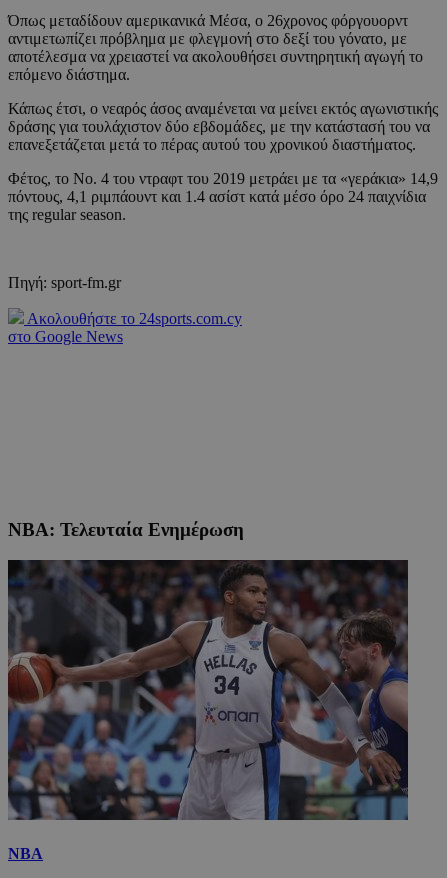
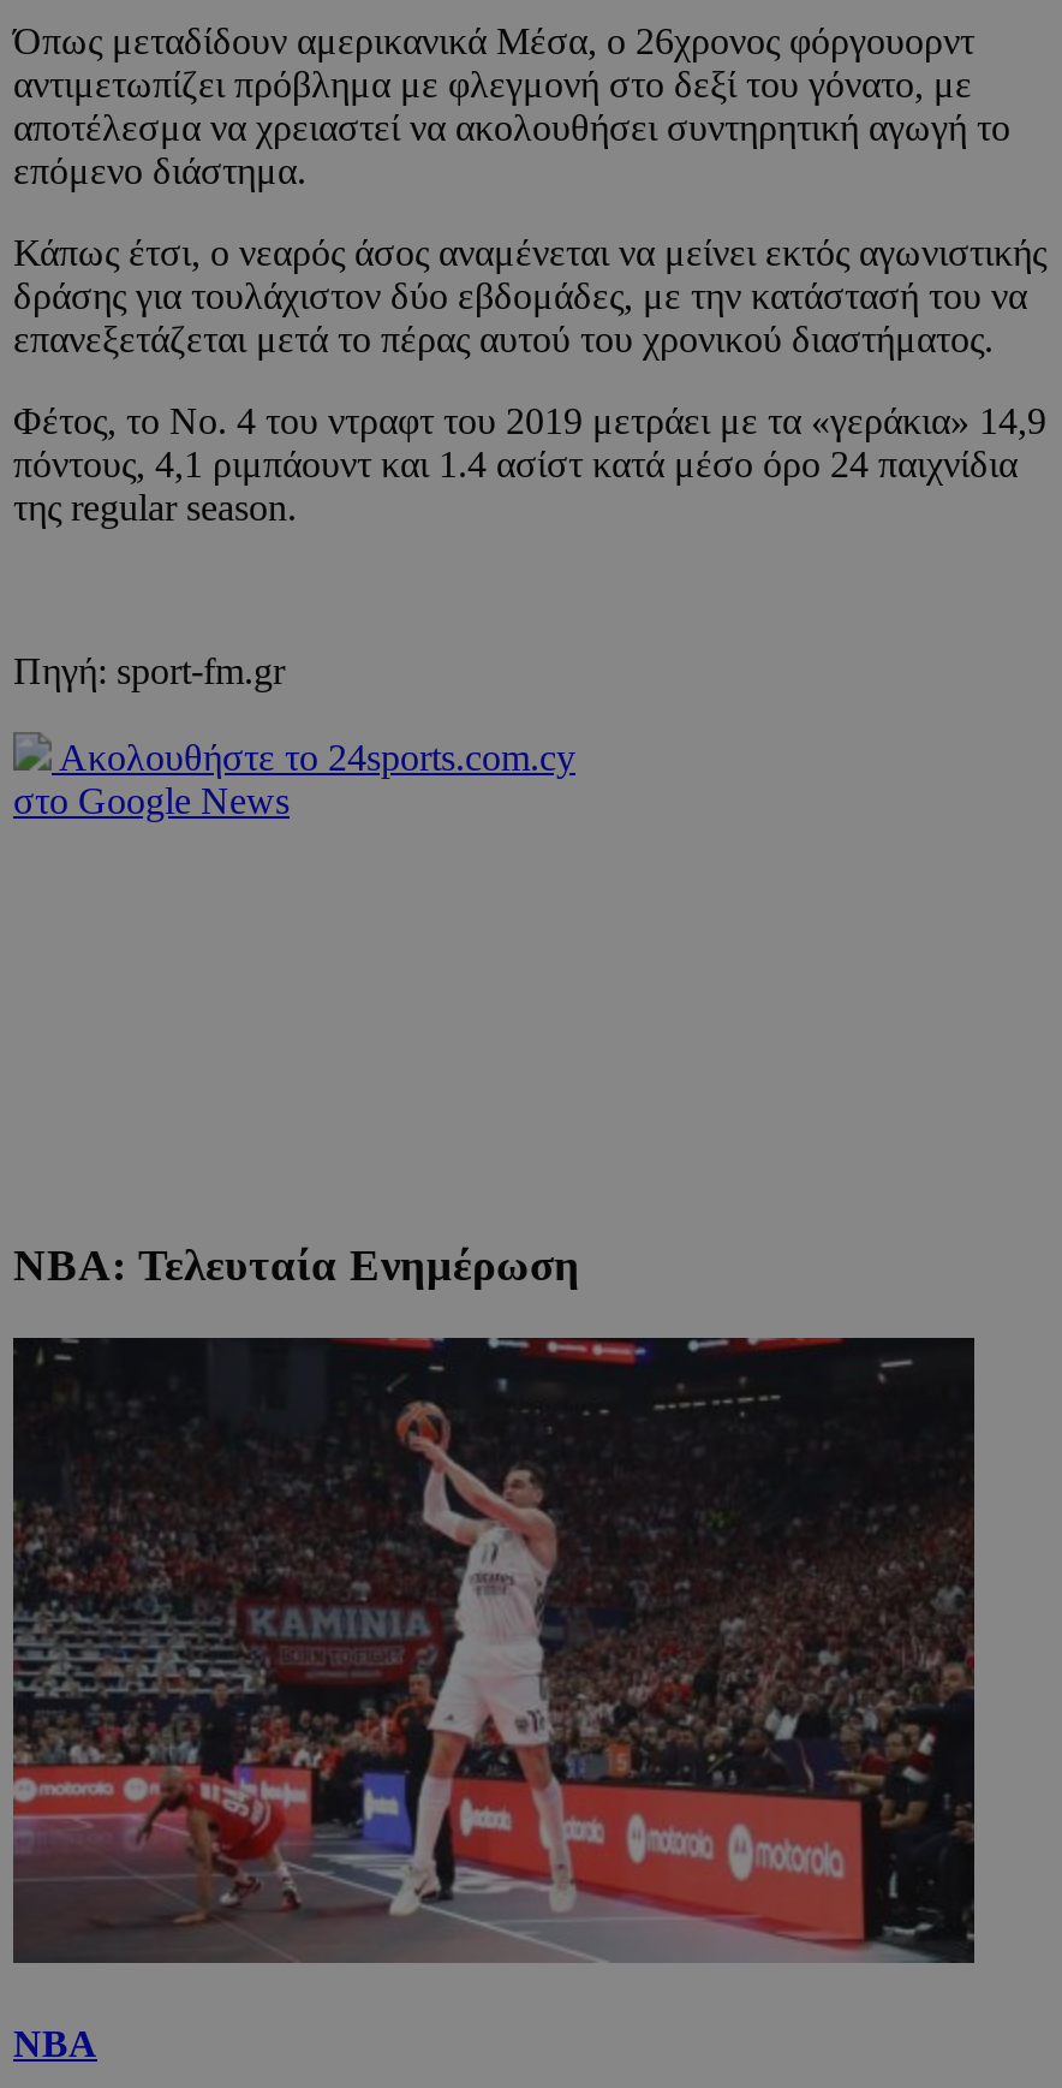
[7,559,409,821] [image] -> [11,1336,977,1965] [image]

